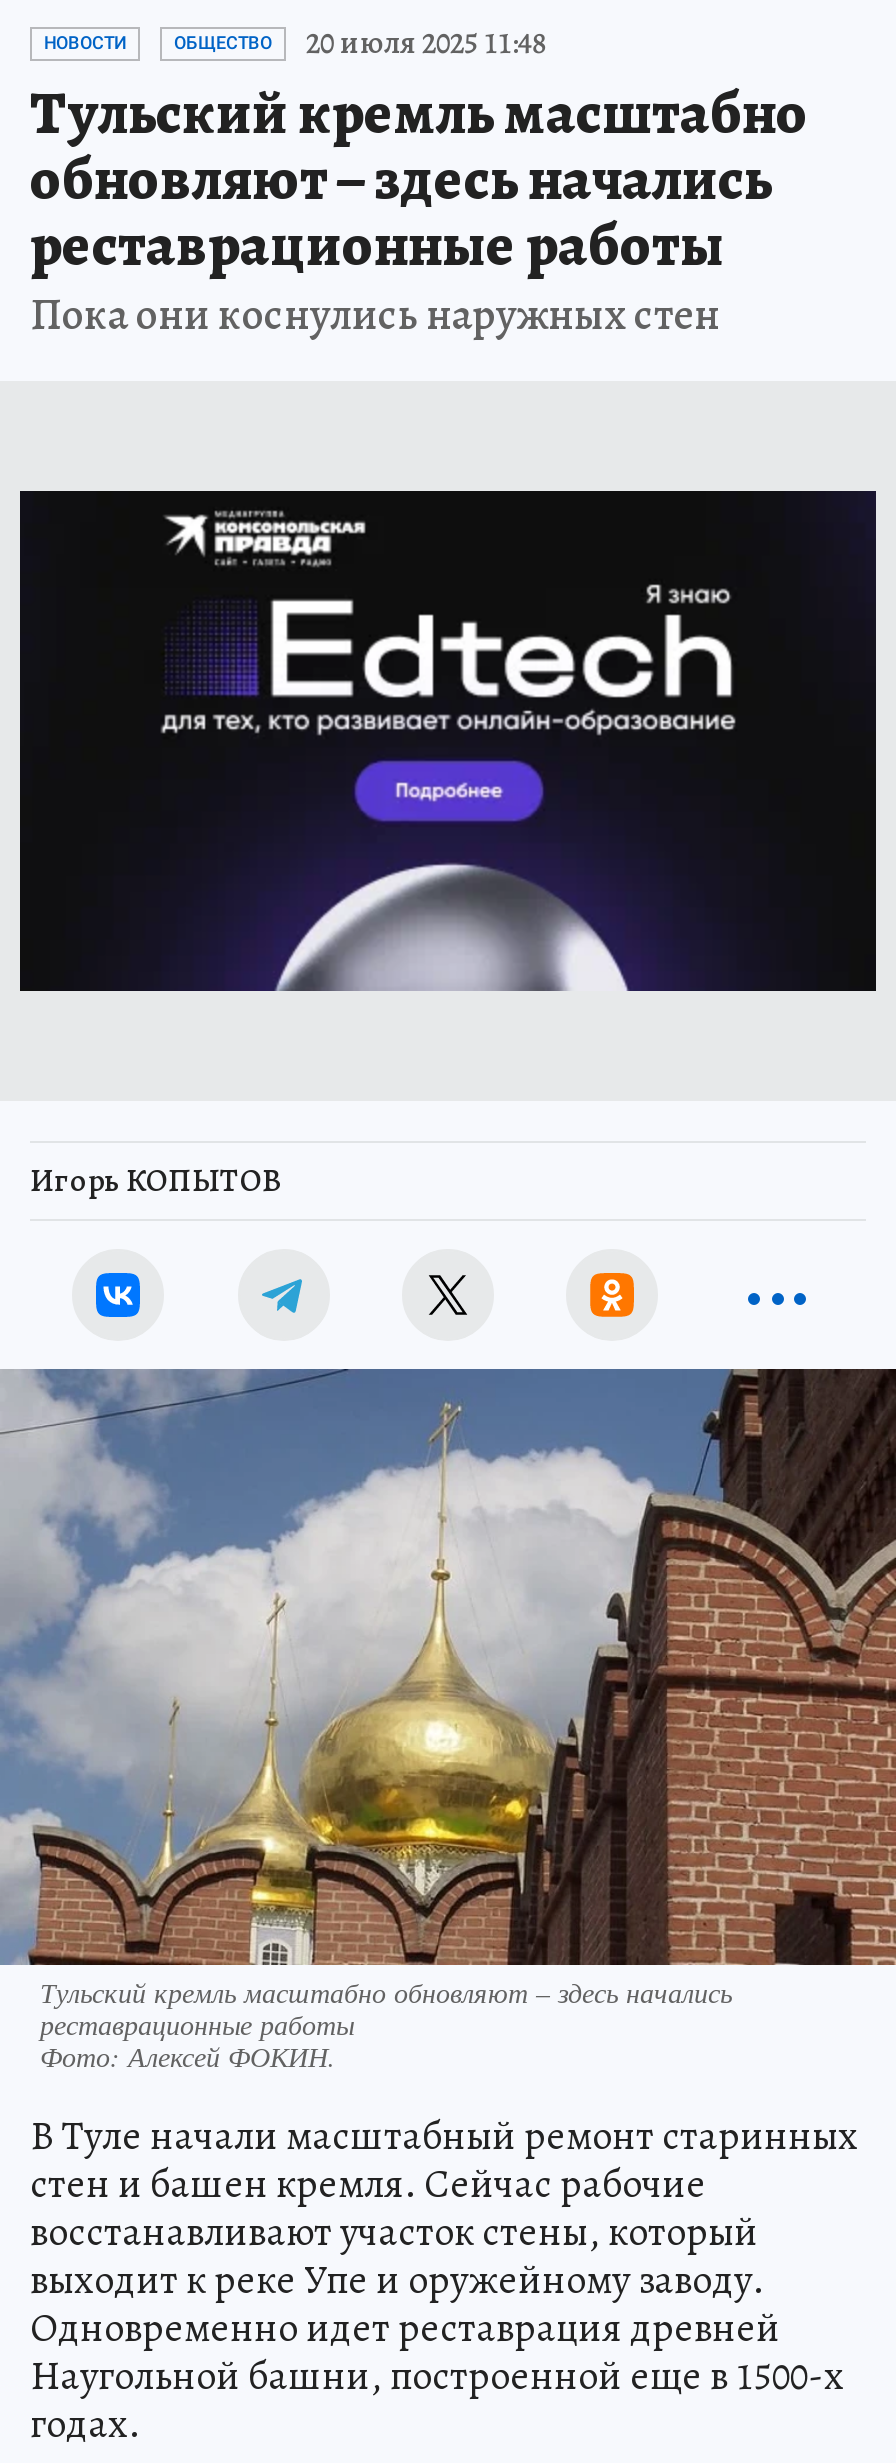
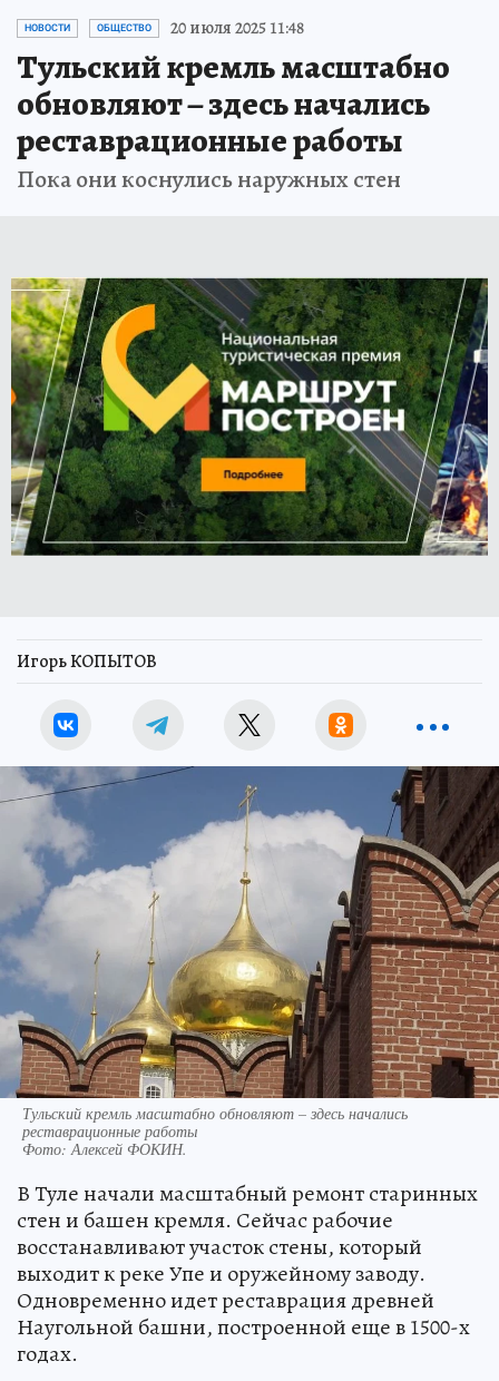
[18,489,878,991] [image] -> [10,277,489,557] [image]

